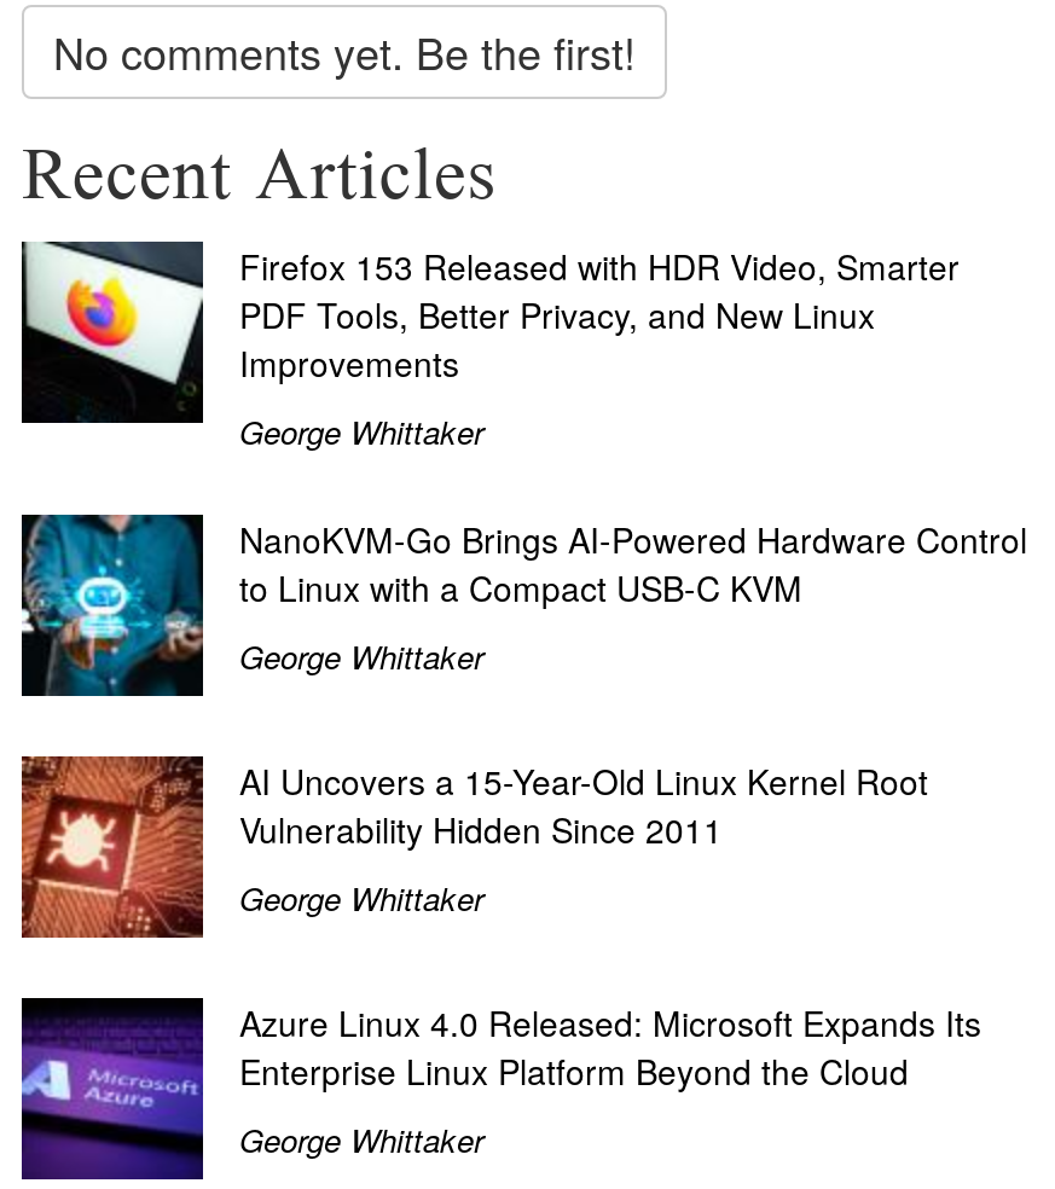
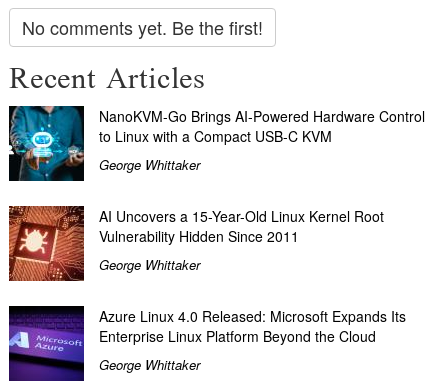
[19,241,960,454] [image] | Firefox 153 Released with HDR Video, Smarter | PDF Tools, Better Privacy, and New Linux | Improvements | George Whittaker -> none

